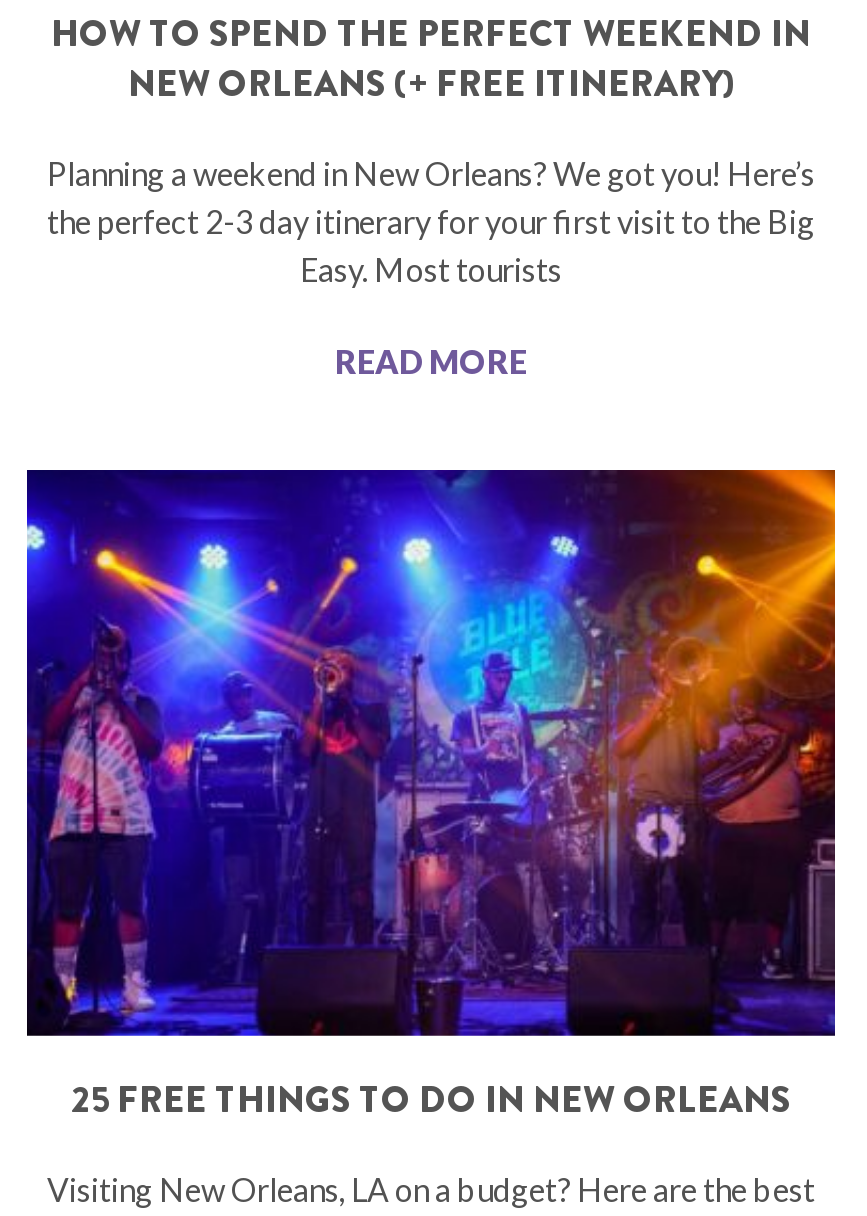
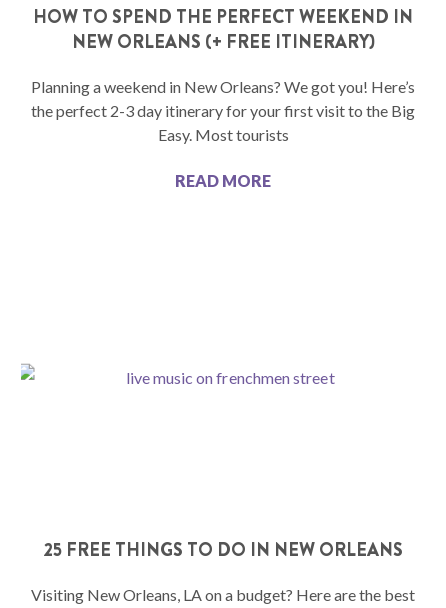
[25,468,837,1038] [image] -> none

